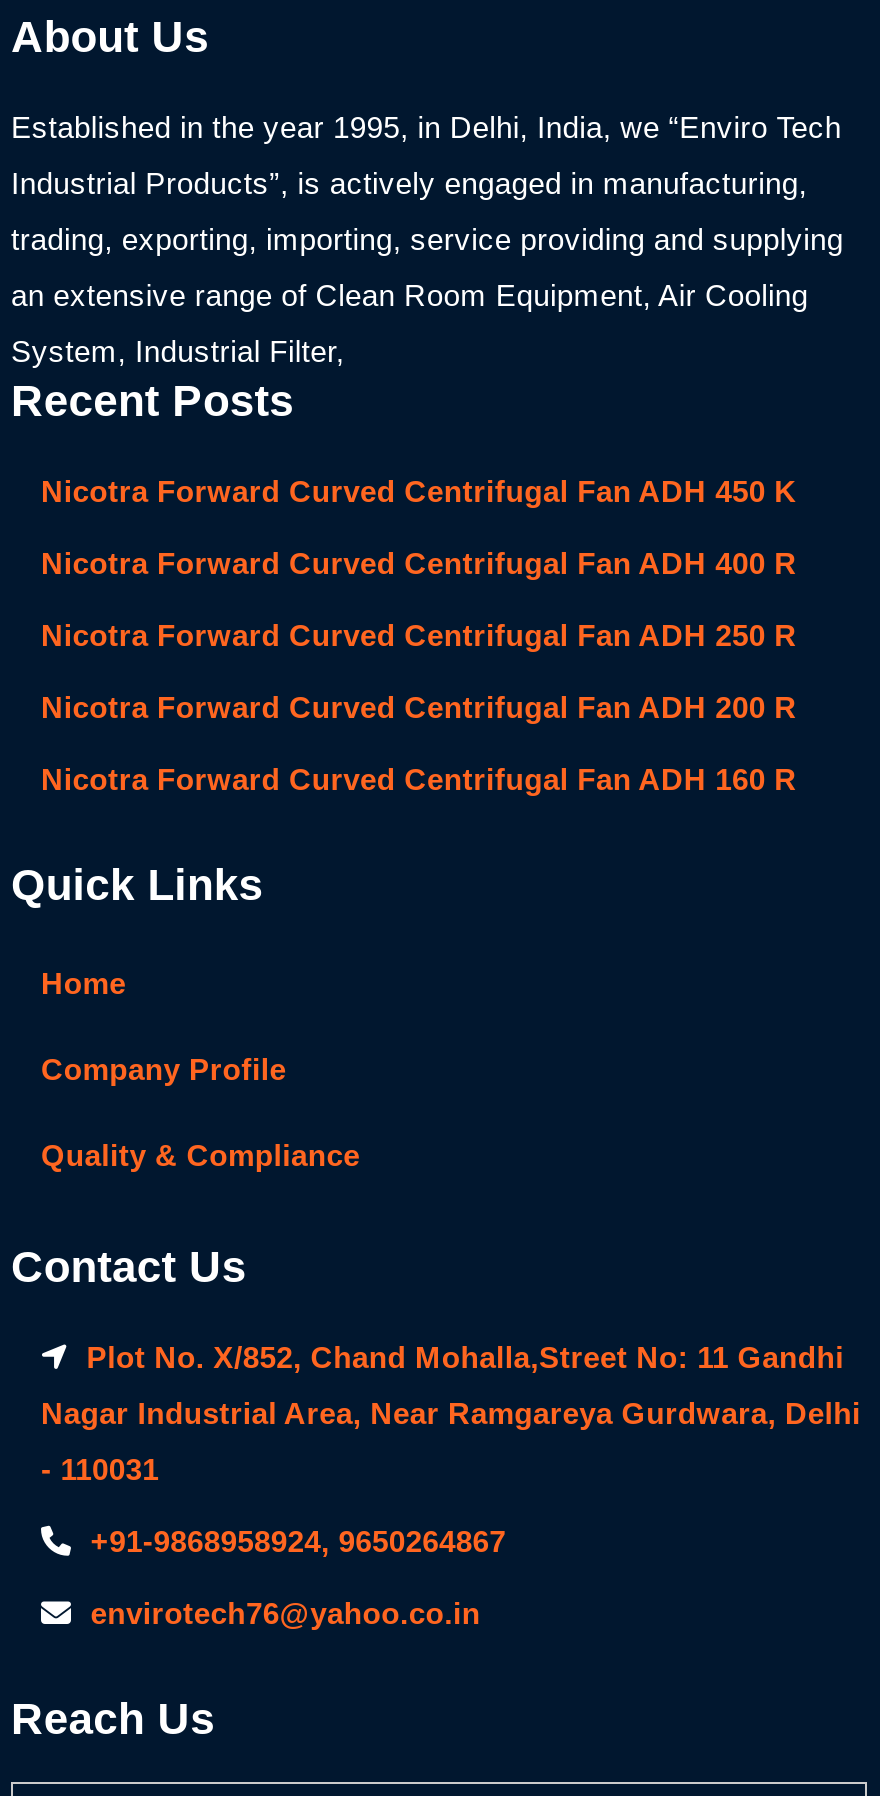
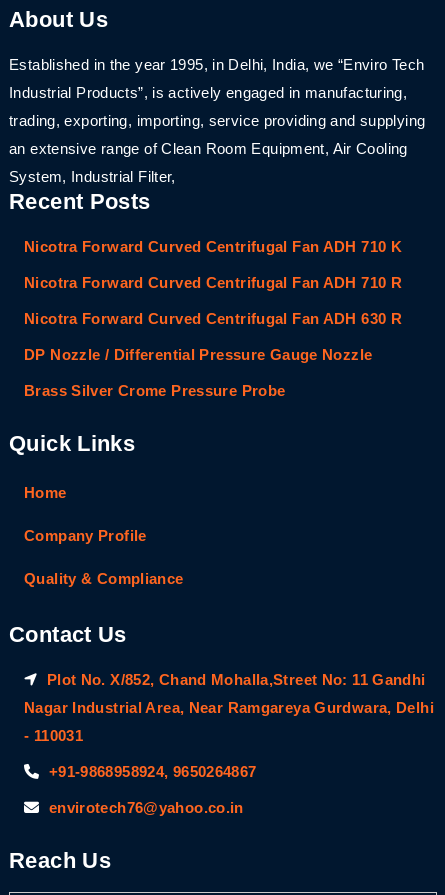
[41,474,806,508] Nicotra Forward Curved Centrifugal Fan ADH 450 K -> [24,238,406,255] Nicotra Forward Curved Centrifugal Fan ADH 710 K
[41,546,815,580] Nicotra Forward Curved Centrifugal Fan ADH 400 R -> [24,274,406,291] Nicotra Forward Curved Centrifugal Fan ADH 710 R
[41,618,797,652] Nicotra Forward Curved Centrifugal Fan ADH 250 R -> [24,310,406,327] Nicotra Forward Curved Centrifugal Fan ADH 630 R
[41,690,797,724] Nicotra Forward Curved Centrifugal Fan ADH 200 R -> [24,346,372,363] DP Nozzle / Differential Pressure Gauge Nozzle
[41,762,797,796] Nicotra Forward Curved Centrifugal Fan ADH 160 R -> [24,382,285,399] Brass Silver Crome Pressure Probe

